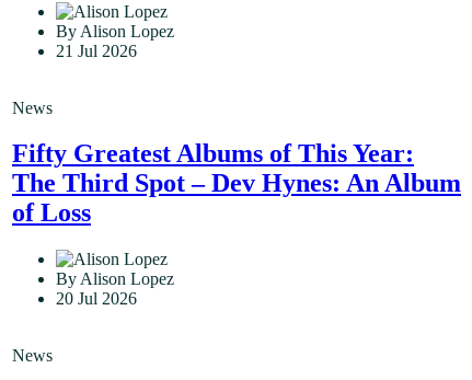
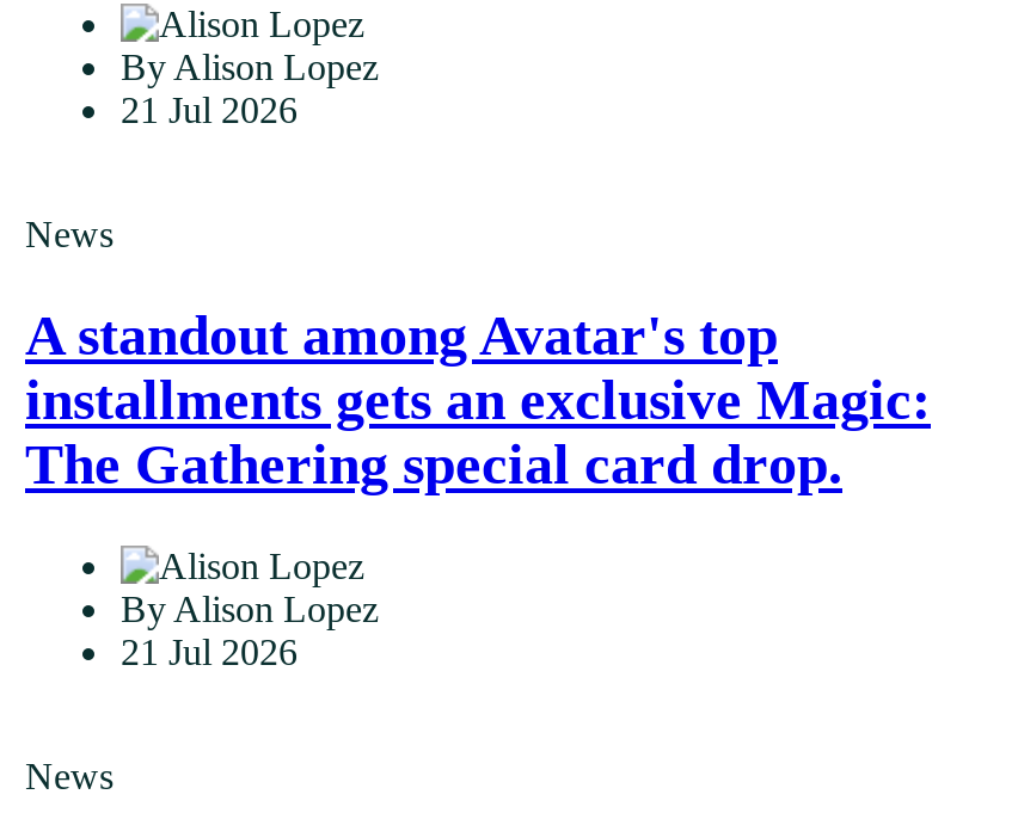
[12,140,461,227] Fifty Greatest Albums of This Year: | The Third Spot – Dev Hynes: An Album | of Loss -> [25,304,931,495] A standout among Avatar's top | installments gets an exclusive Magic: | The Gathering special card drop.
[56,290,137,308] 20 Jul 2026 -> [121,631,298,672] 21 Jul 2026

